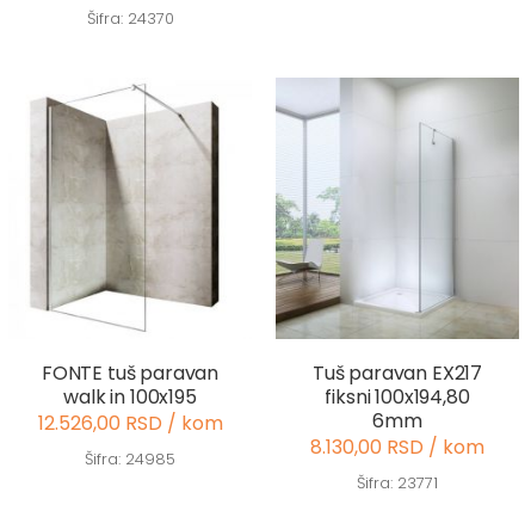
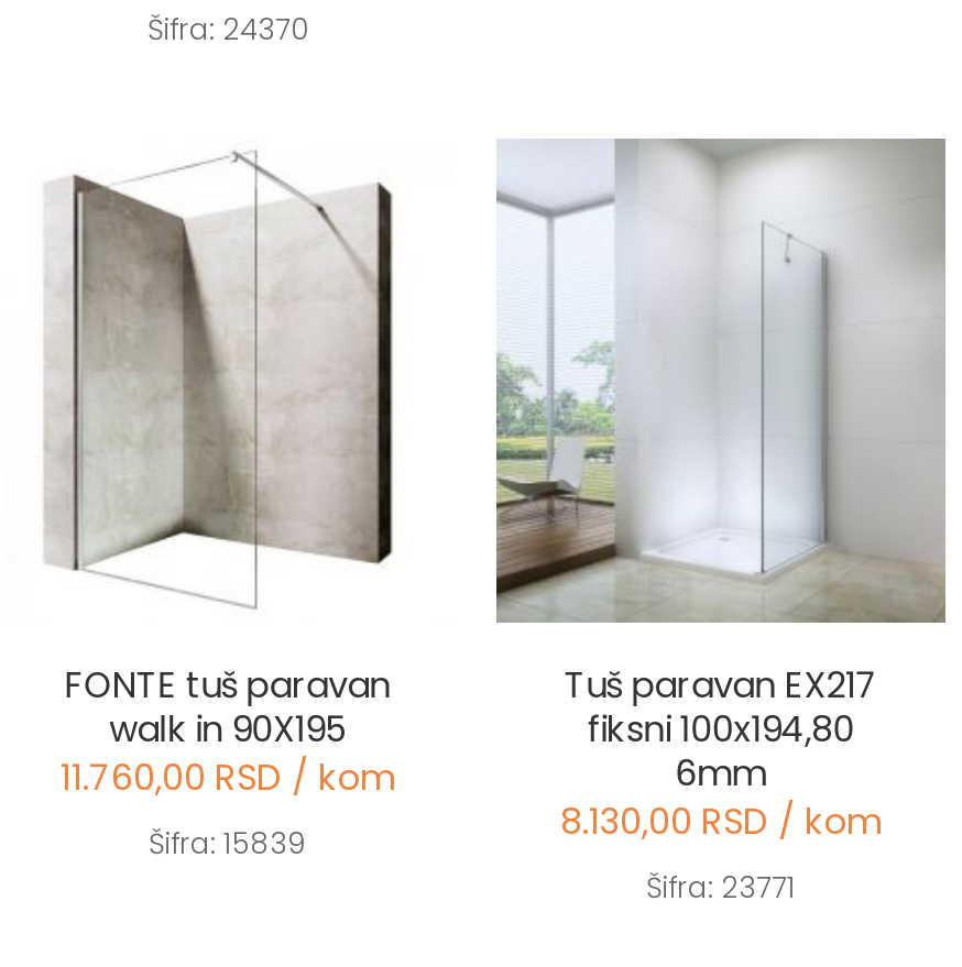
[63,384,197,411] walk in 100x195 -> [109,705,346,756] walk in 90X195
[38,410,223,437] 12.526,00 RSD / kom -> [61,753,395,804] 11.760,00 RSD / kom
[85,448,175,471] Šifra: 24985 -> [149,824,307,866] Šifra: 15839

